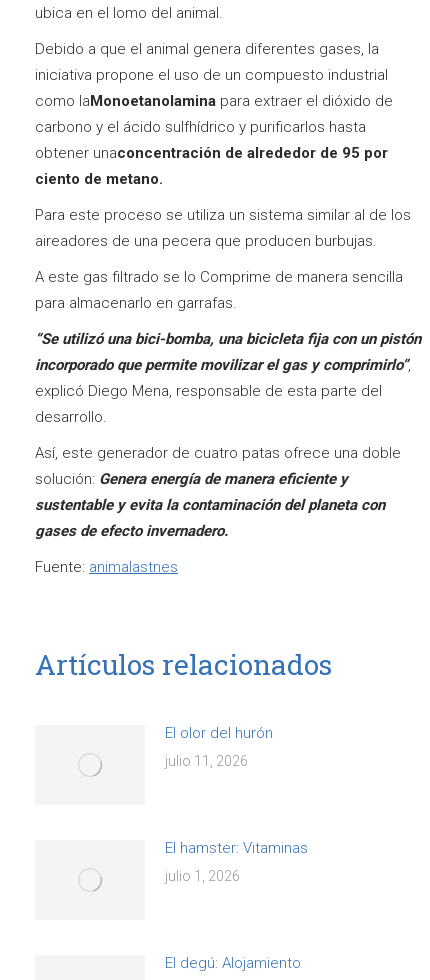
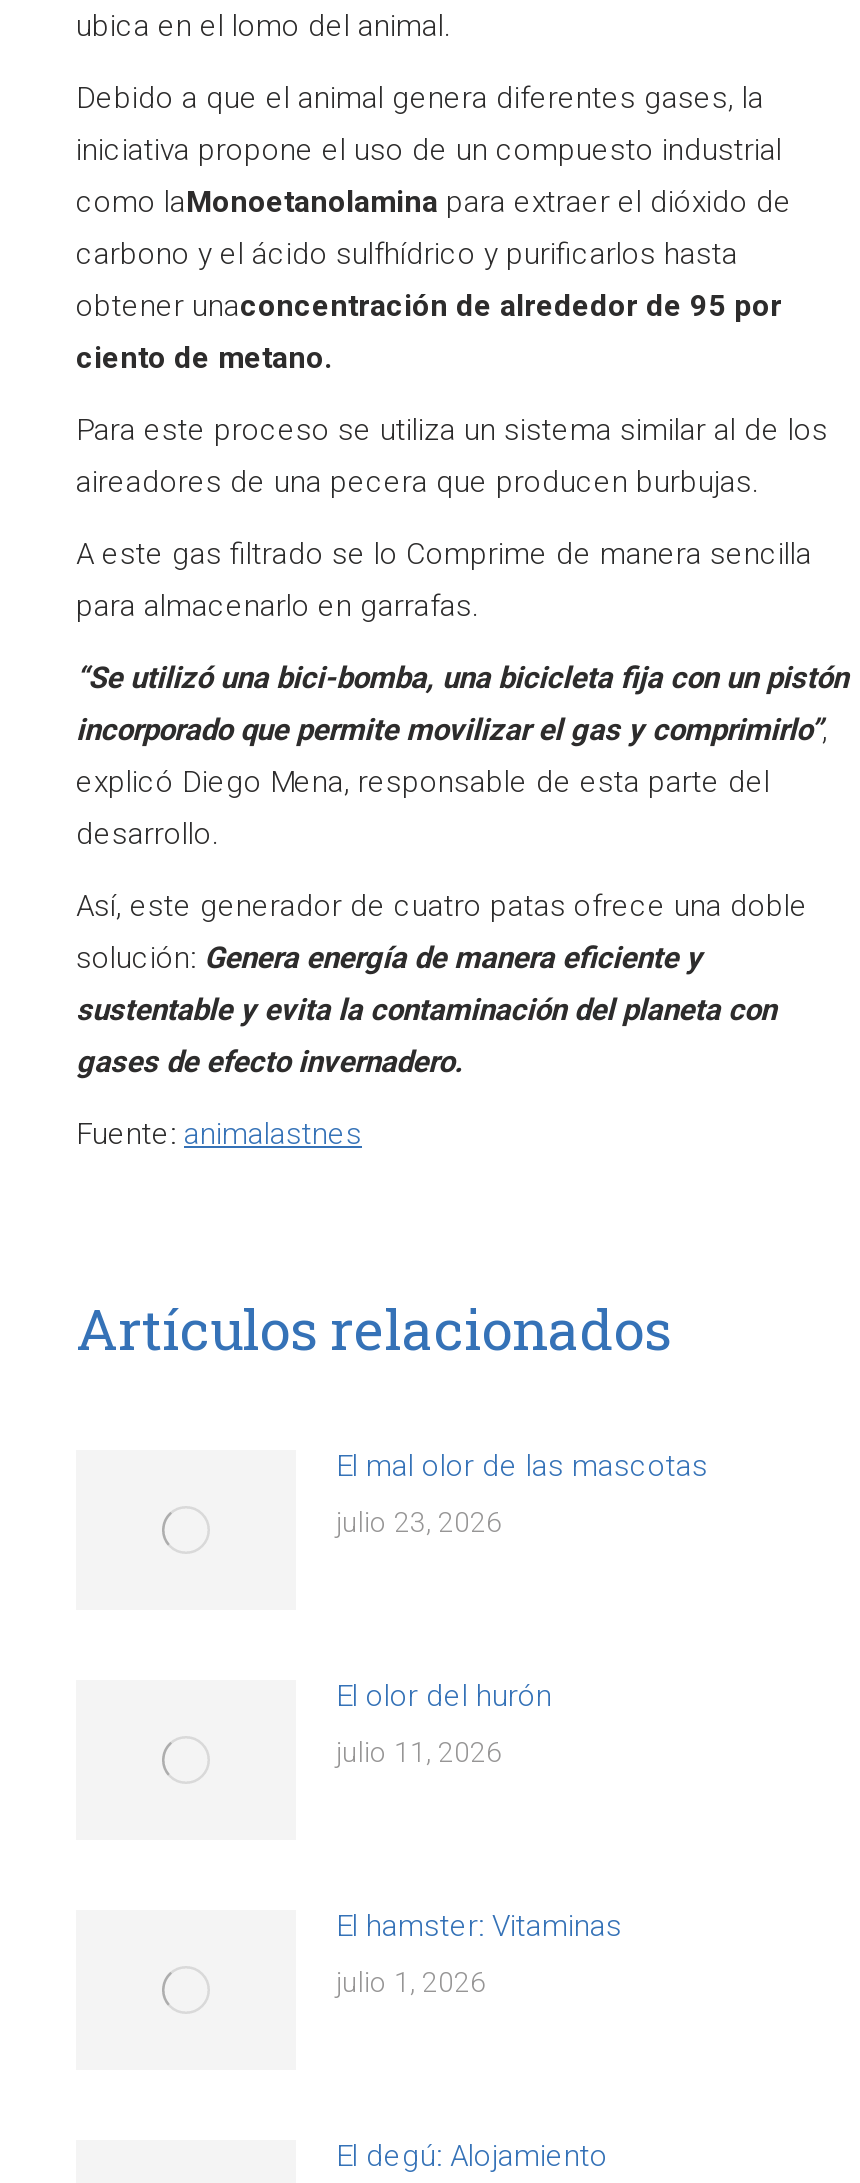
none -> [336,1448,708,1538] El mal olor de las mascotas | julio 23, 2026

